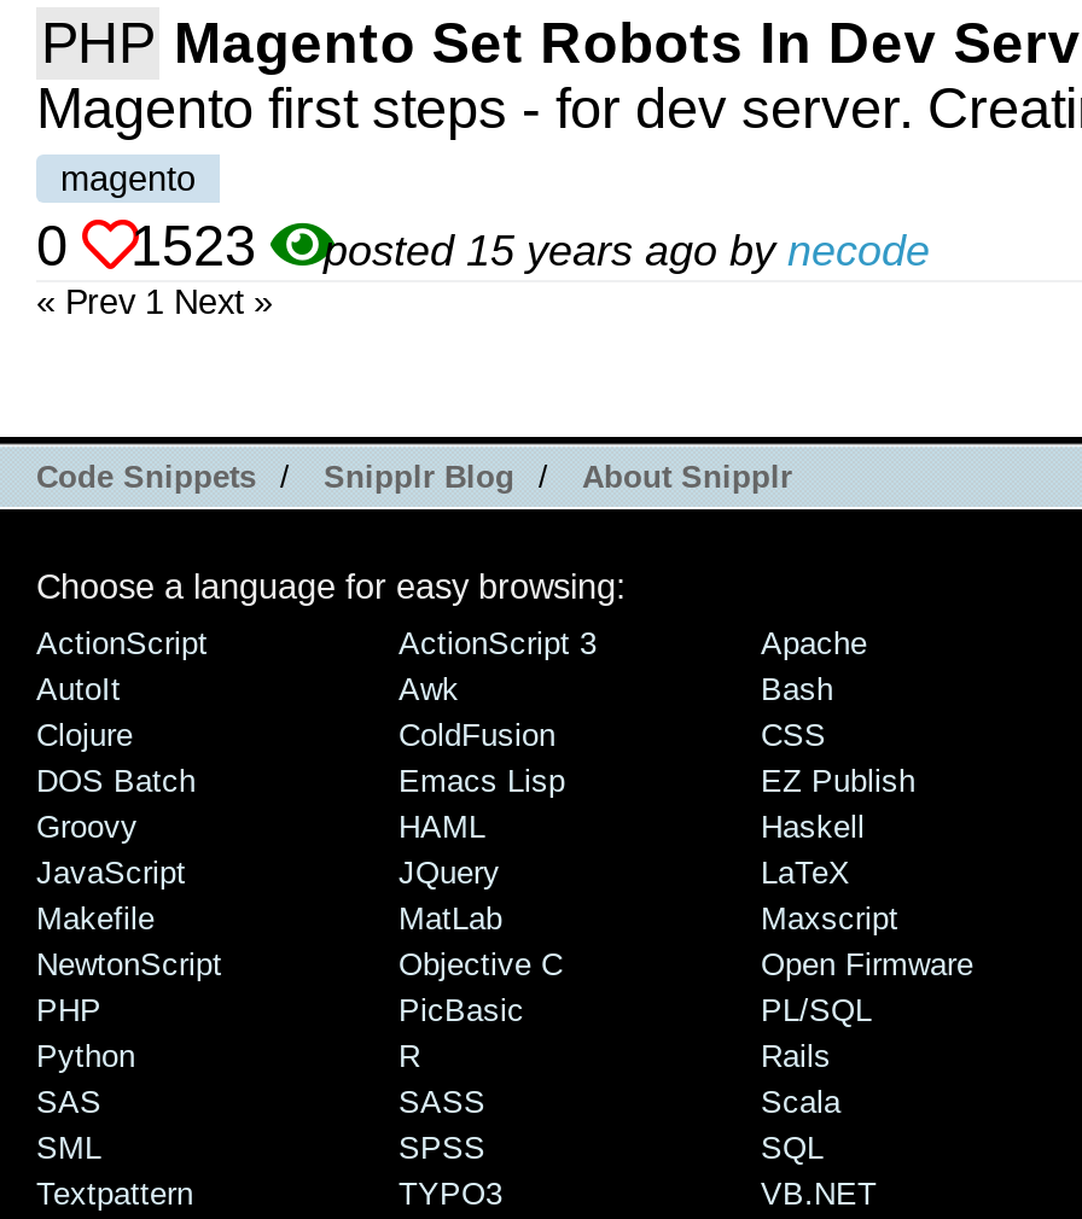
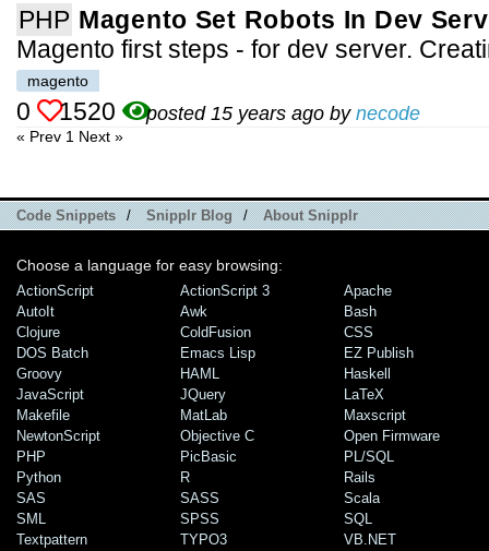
[36,214,930,277] 0 1523 posted 15 years ago by necode -> [16,97,420,125] 0 1520 posted 15 years ago by necode

